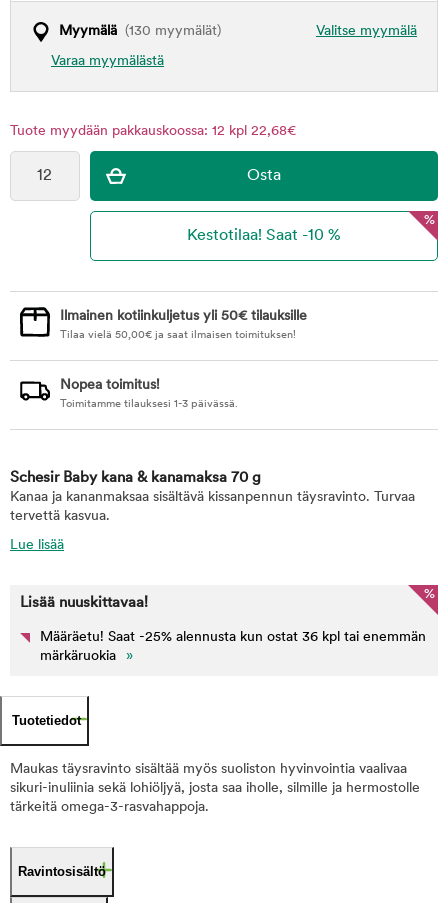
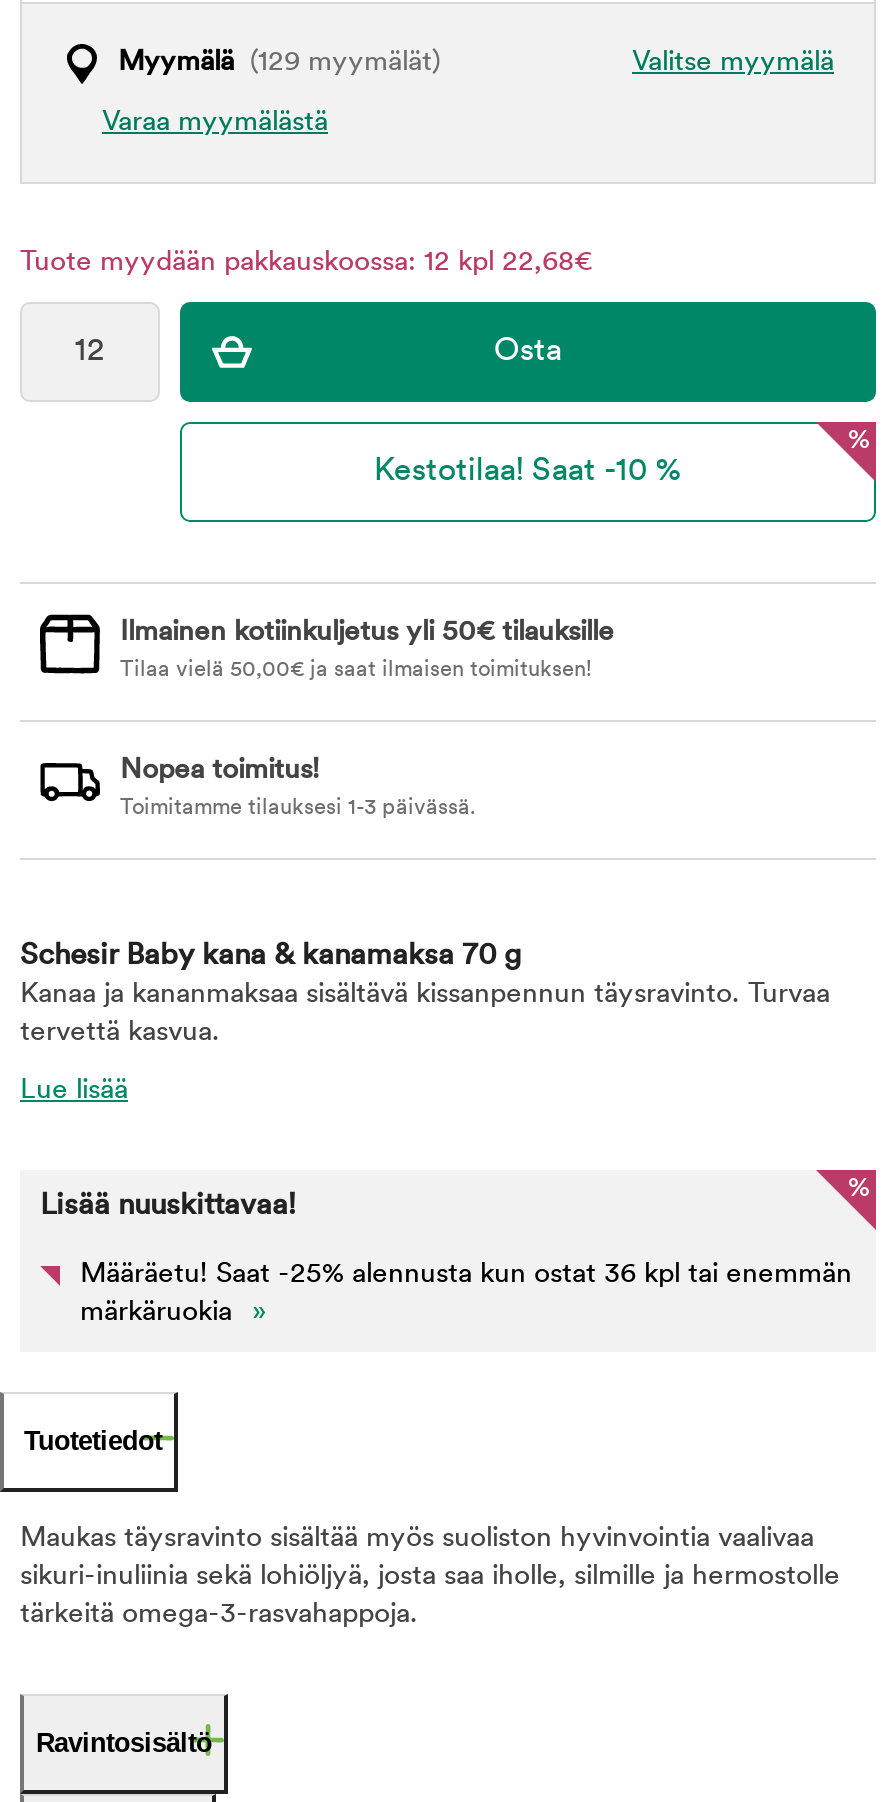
[59,24,221,39] Myymälä (130 myymälät) -> [118,48,440,78] Myymälä (129 myymälät)

